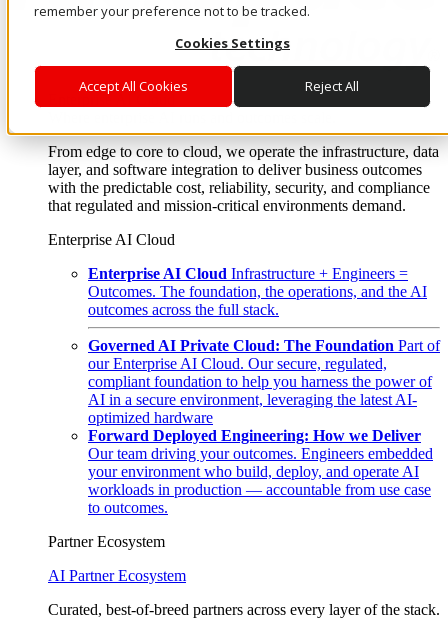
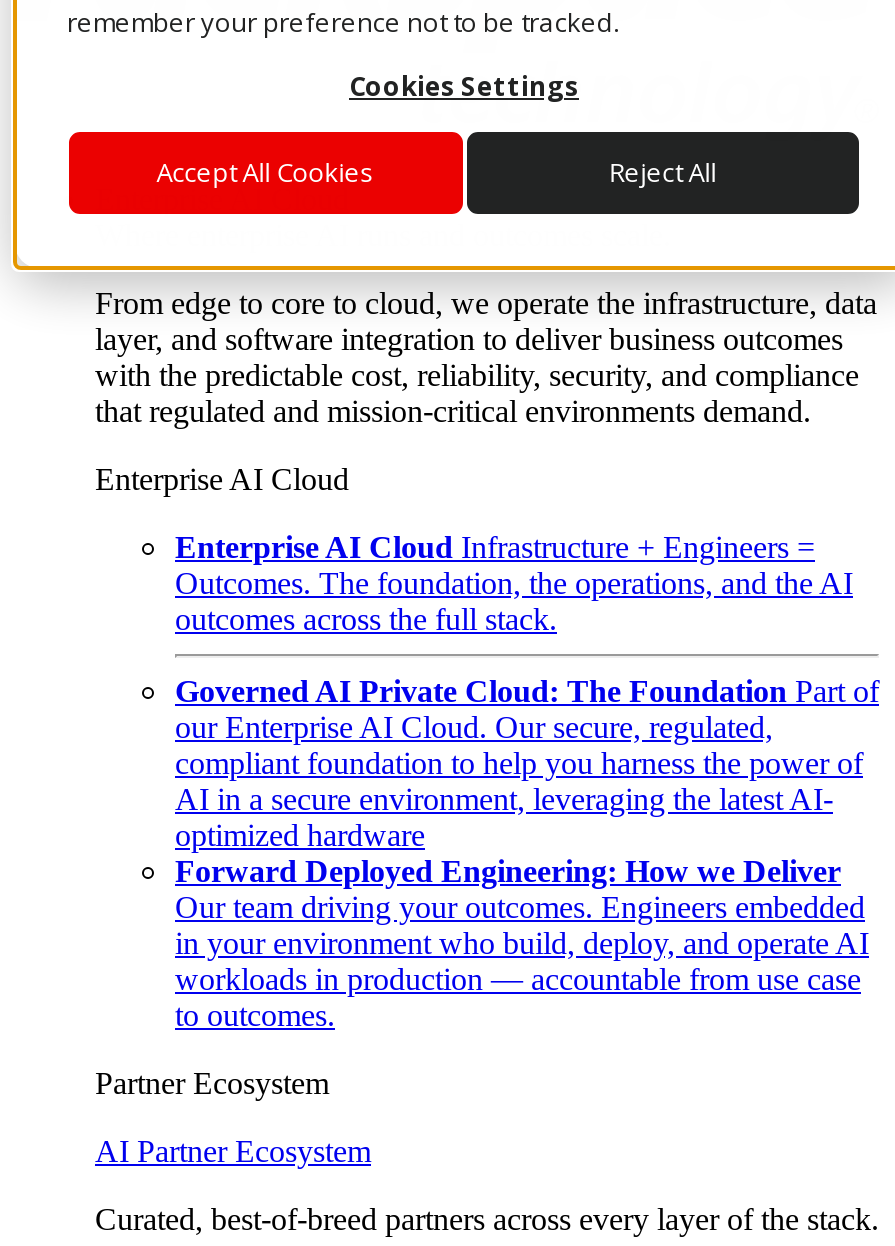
[88,463,419,480] your environment who build, deploy, and operate AI -> [175,926,869,960] in your environment who build, deploy, and operate AI

